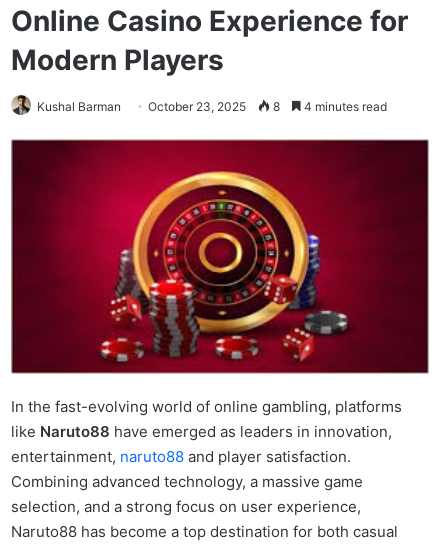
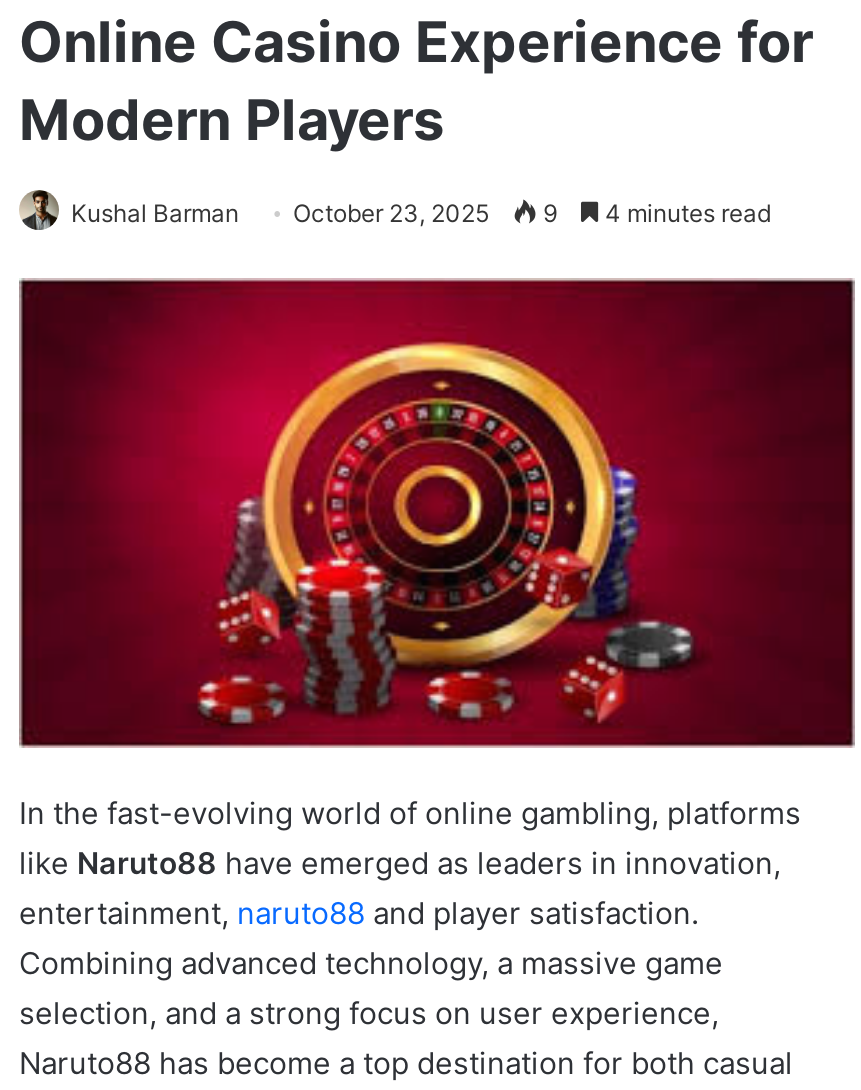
[37,99,387,114] Kushal Barman October 23, 2025 8 4 minutes read -> [71,198,771,228] Kushal Barman October 23, 2025 9 4 minutes read

